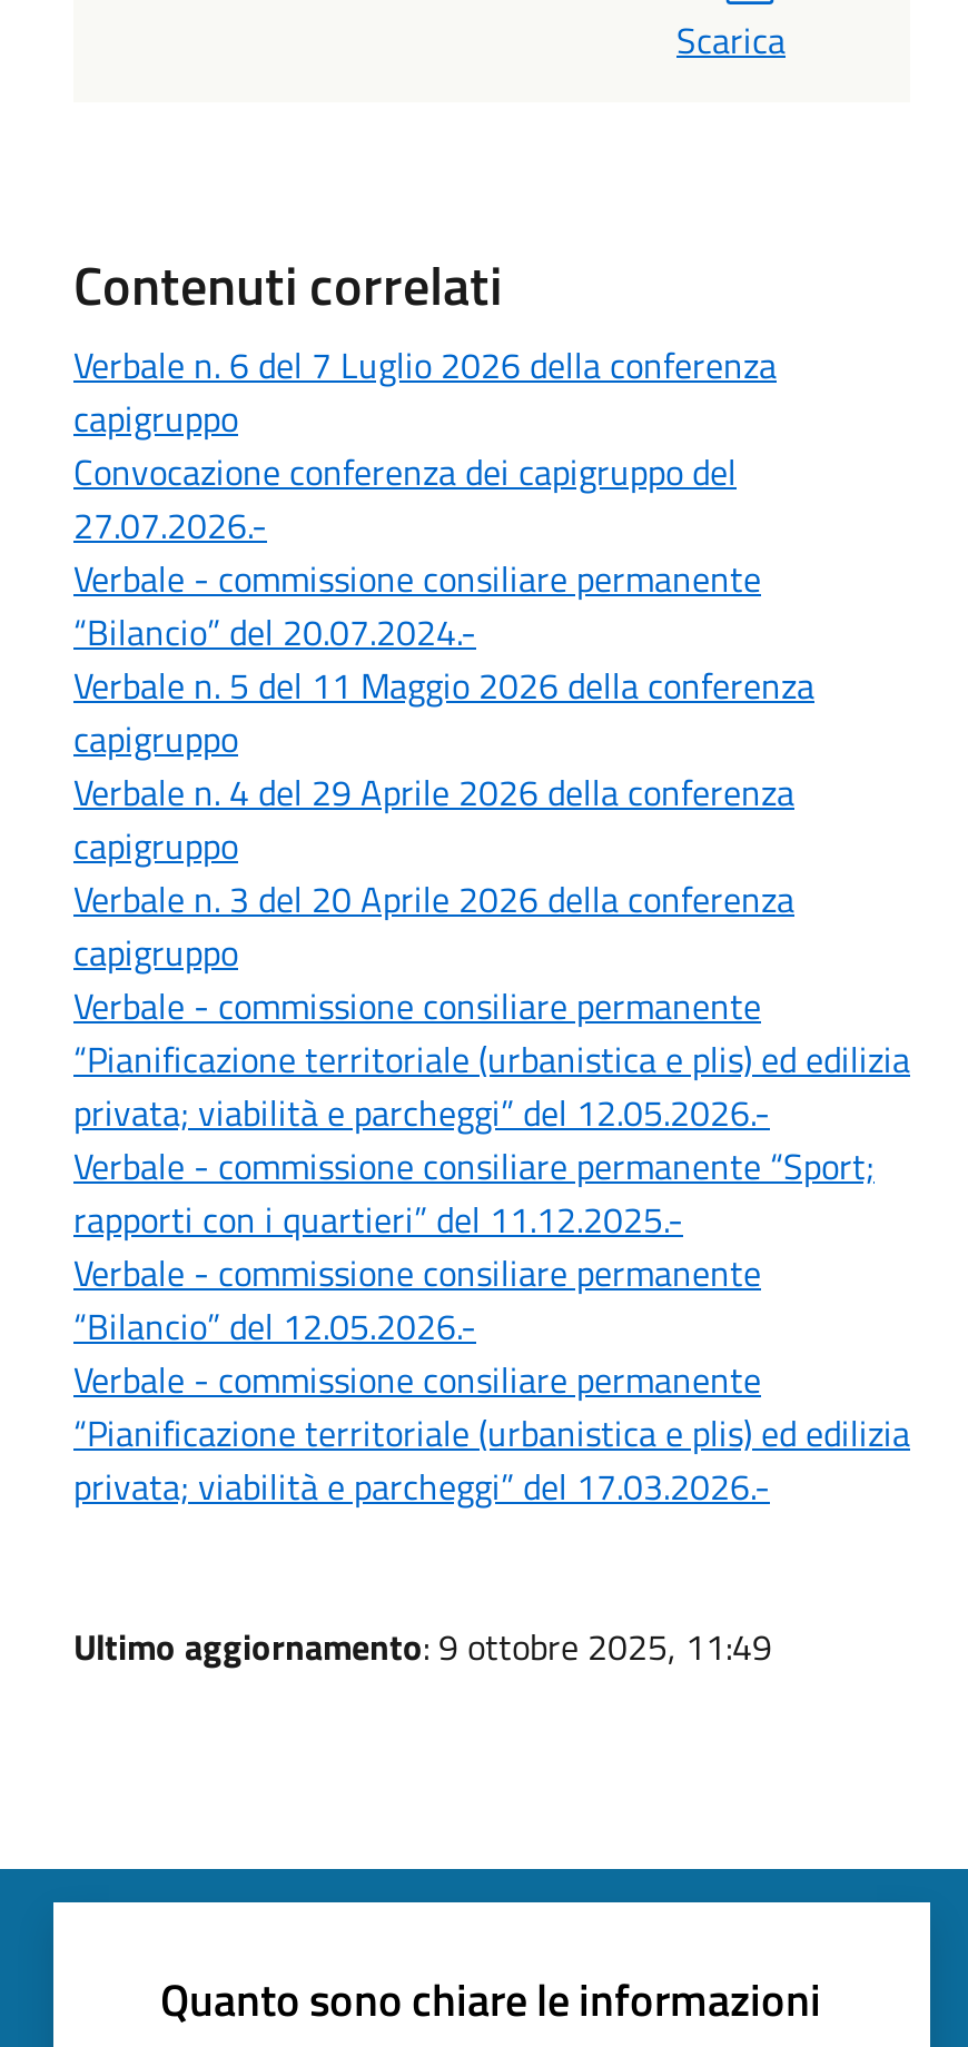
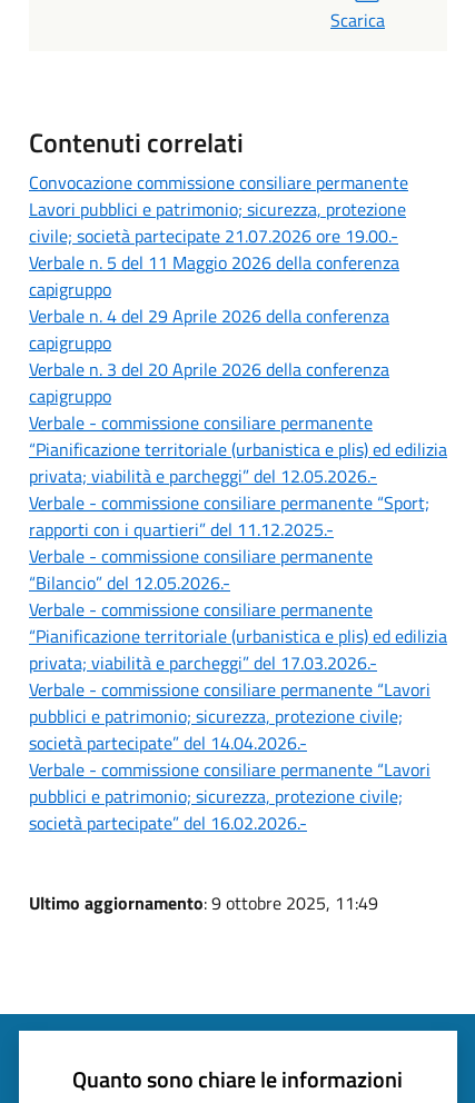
[73,337,777,657] Verbale n. 6 del 7 Luglio 2026 della conferenza | capigruppo | Convocazione conferenza dei capigruppo del | 27.07.2026.- | Verbale - commissione consiliare permanente | “Bilancio” del 20.07.2024.- -> [29,168,408,249] Convocazione commissione consiliare permanente | Lavori pubblici e patrimonio; sicurezza, protezione | civile; società partecipate 21.07.2026 ore 19.00.-
moved [73,657,910,1512] -> [29,249,447,675]: Verbale n. 5 del 11 Maggio 2026 della conferenza | capigruppo | Verbale n. 4 del 29 Aprile 2026 della conferenza | ... | “Pianificazione territoriale (urbanistica e plis) ed edilizia | privata; viabilità e parcheggi” del 17.03.2026.-
none -> [29,675,431,836] Verbale - commissione consiliare permanente “Lavori | pubblici e patrimonio; sicurezza, protezione civile; | società partecipate” del 14.04.2026.- | Verbale - commissione consiliare permanente “Lavori | pubblici e patrimonio; sicurezza, protezione civile; | società partecipate” del 16.02.2026.-

